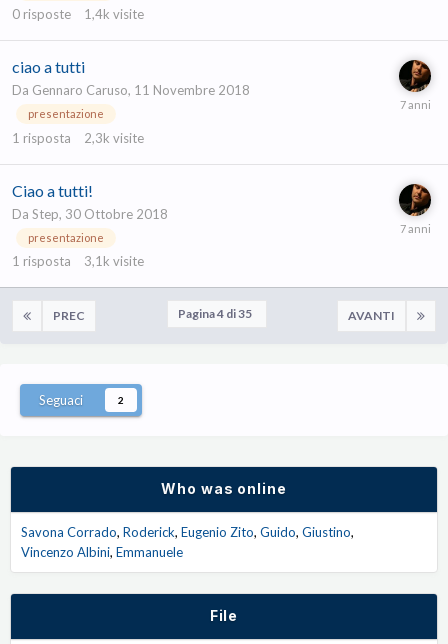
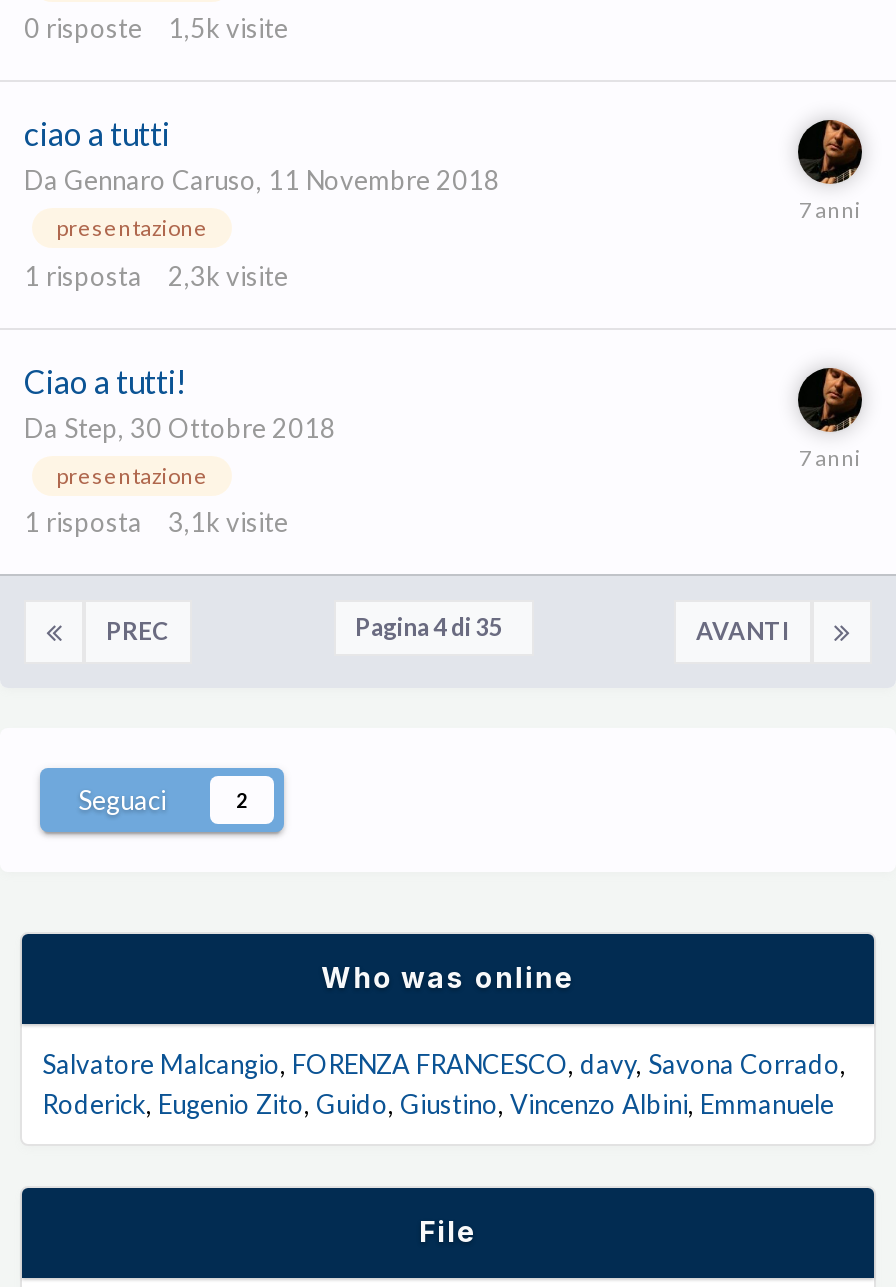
[12,6,144,22] 0 risposte 1,4k visite -> [24,13,288,45] 0 risposte 1,5k visite
[21,524,351,560] Savona Corrado Roderick Eugenio Zito Guido Giustino | Vincenzo Albini Emmanuele -> [42,1048,840,1120] Salvatore Malcangio FORENZA FRANCESCO davy Savona Corrado | Roderick Eugenio Zito Guido Giustino Vincenzo Albini Emmanuele

